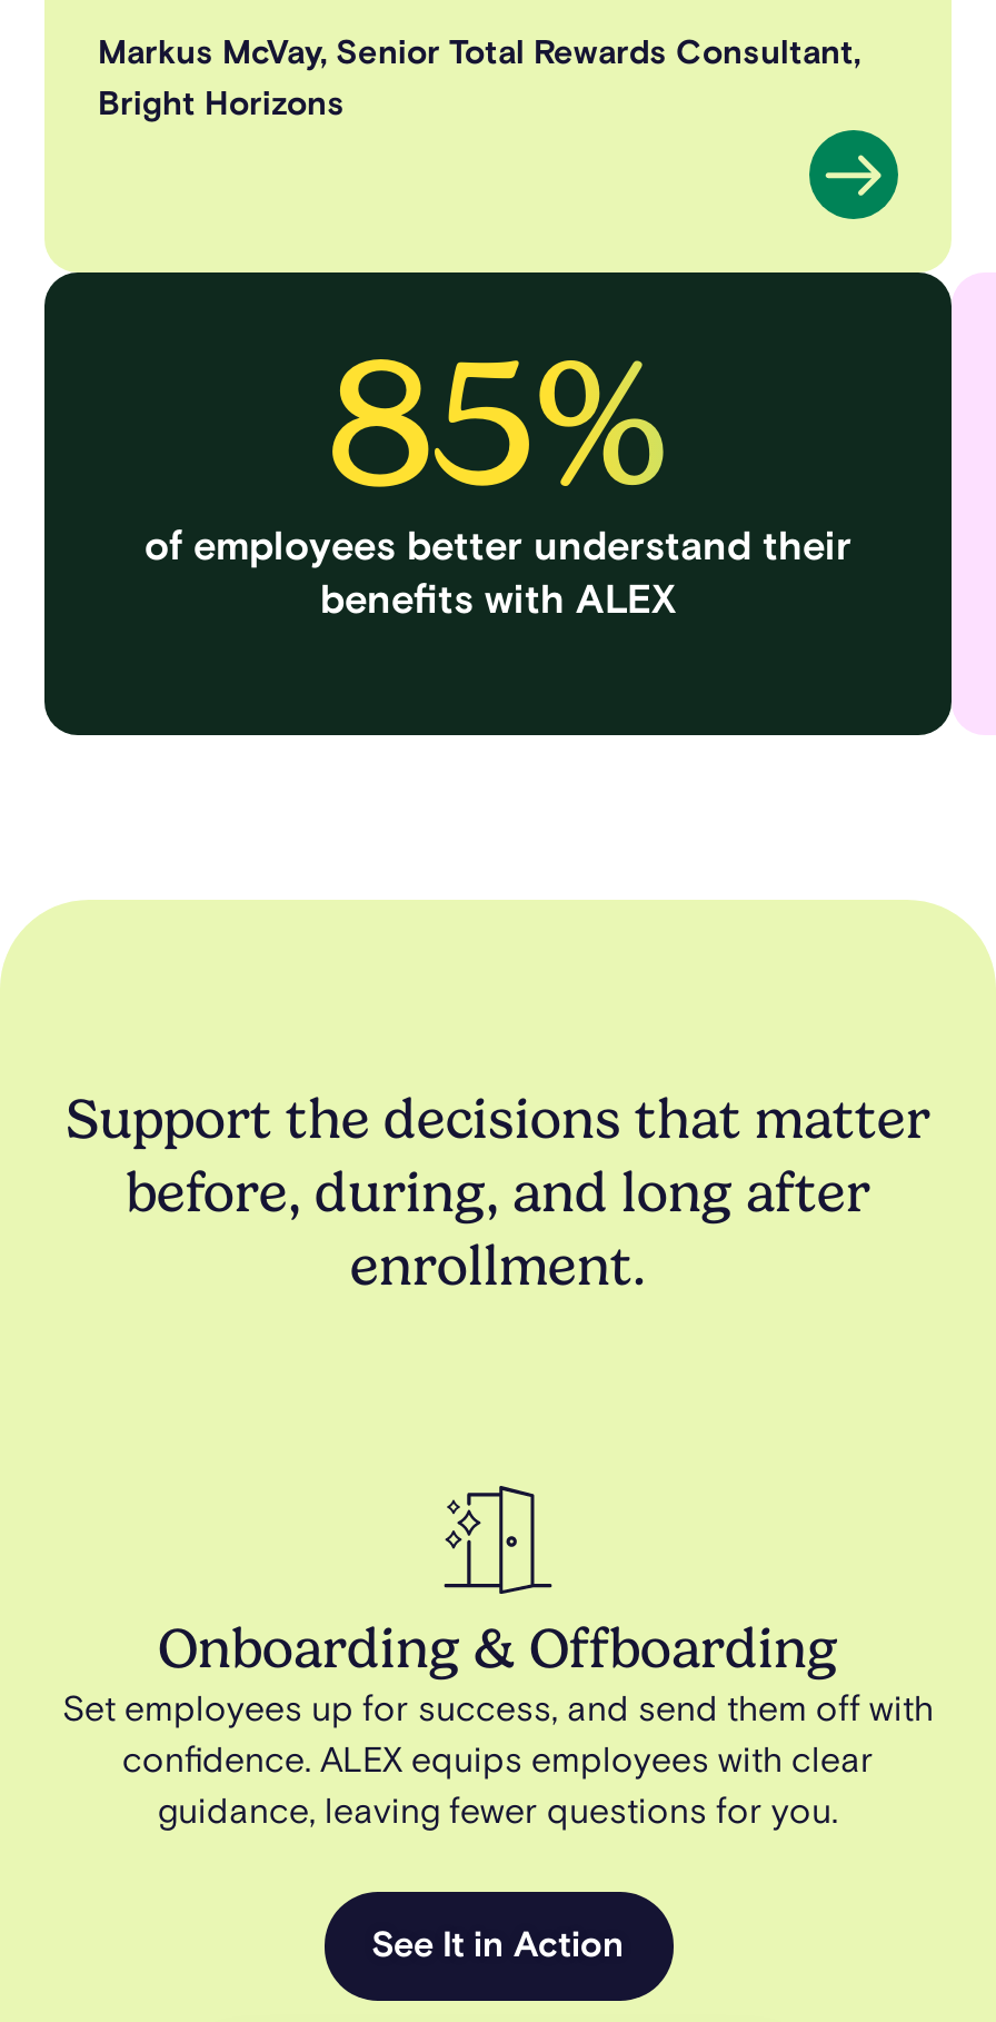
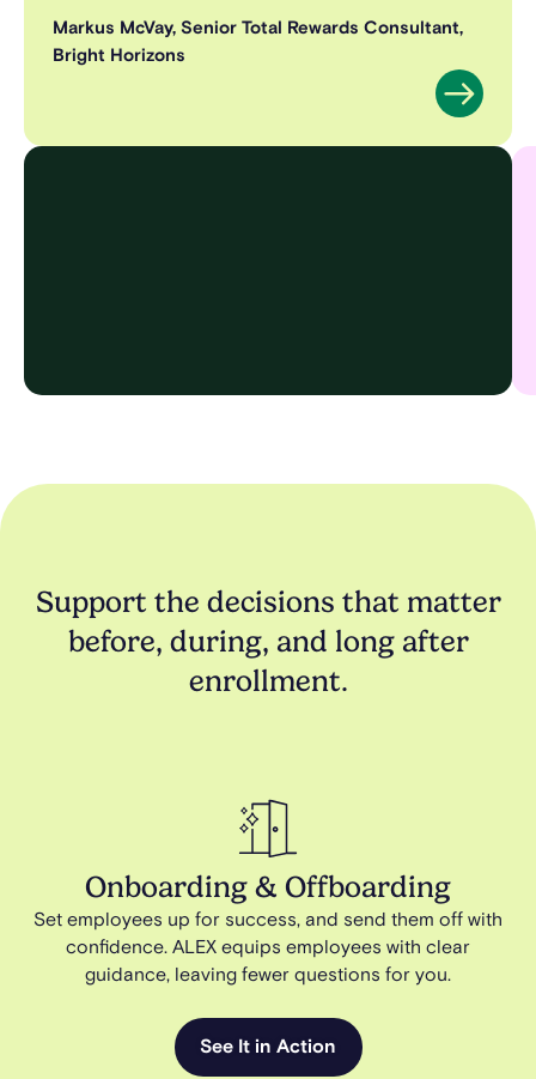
[328,317,668,528] 85% -> none
[145,521,851,626] of employees better understand their | benefits with ALEX -> none

